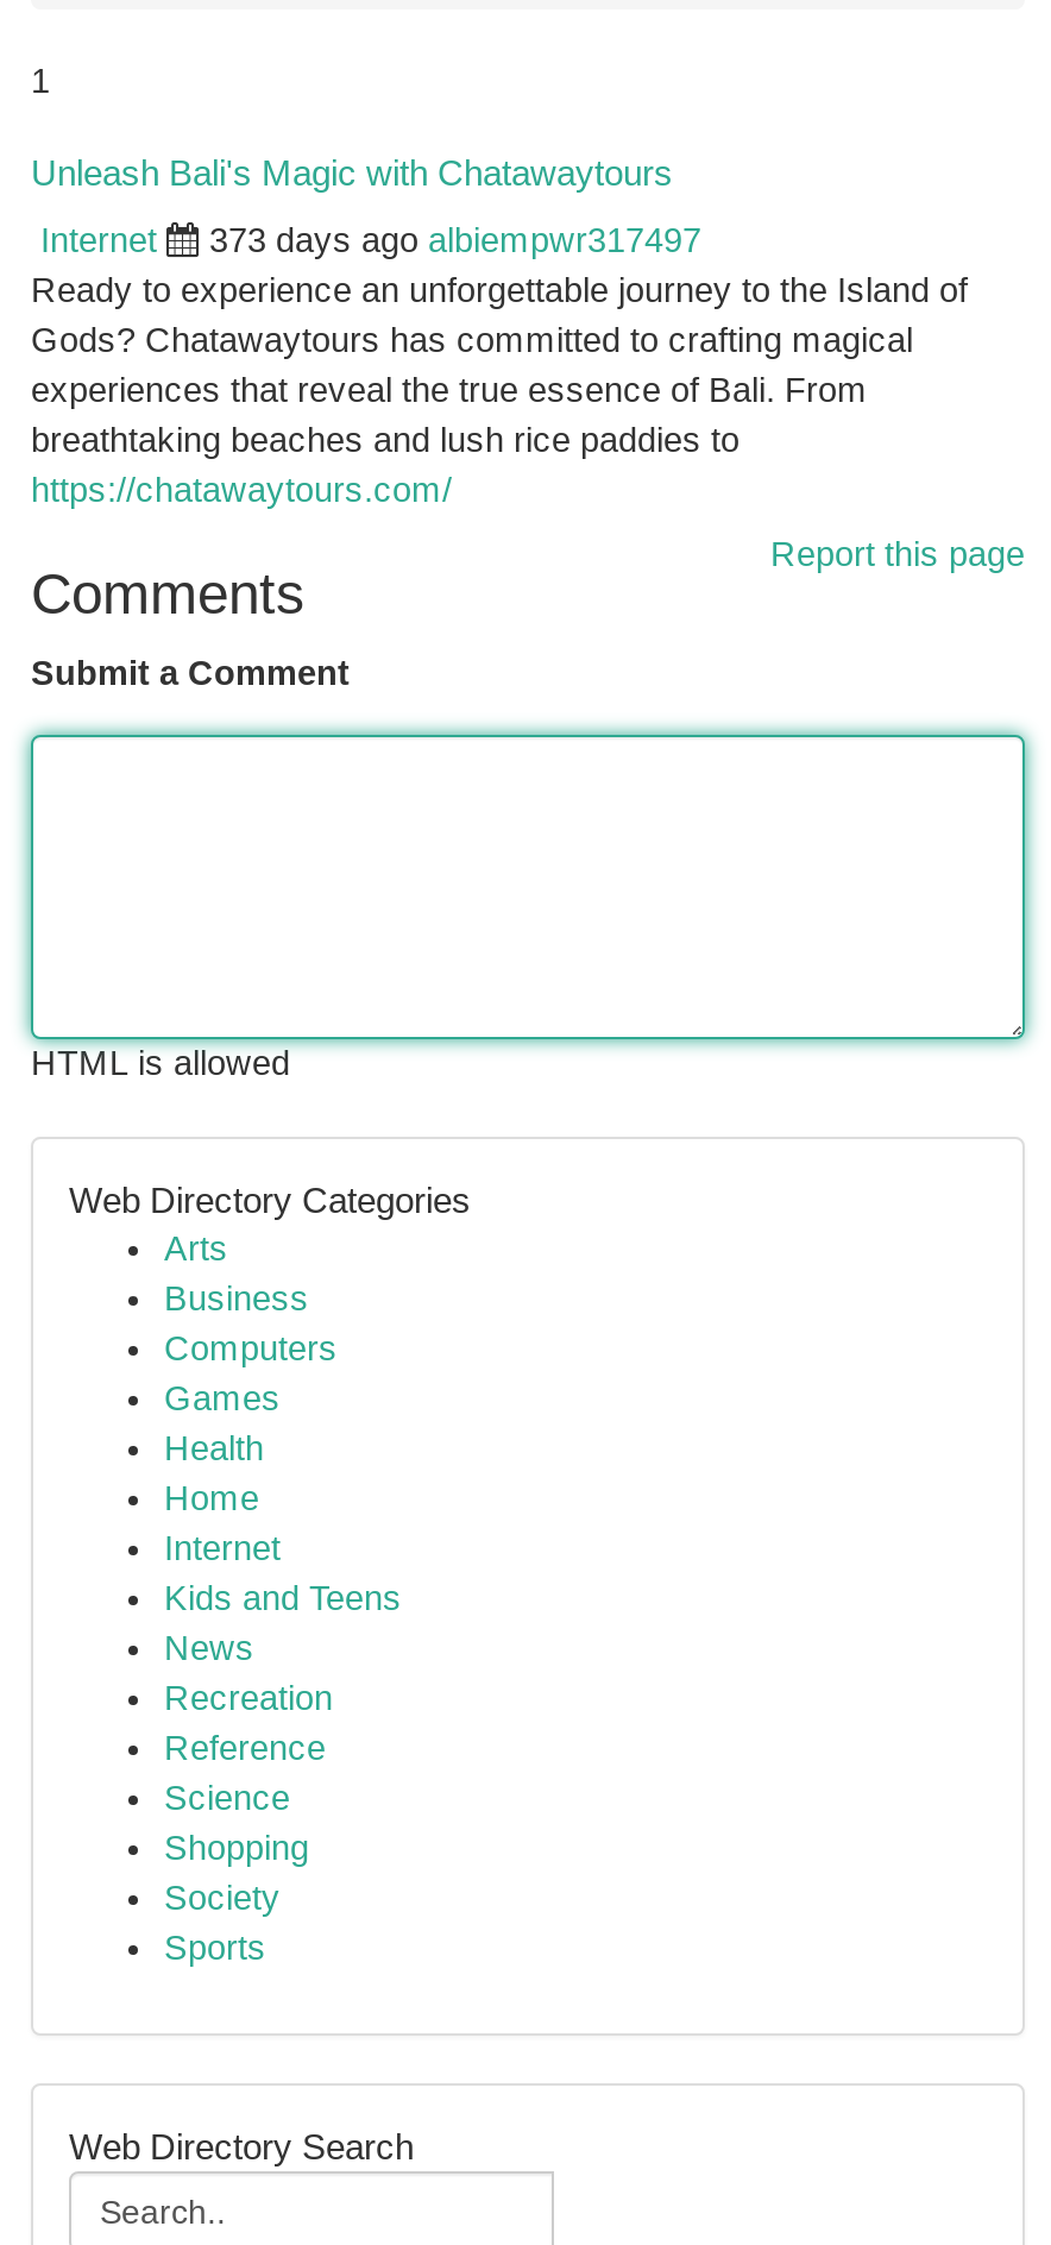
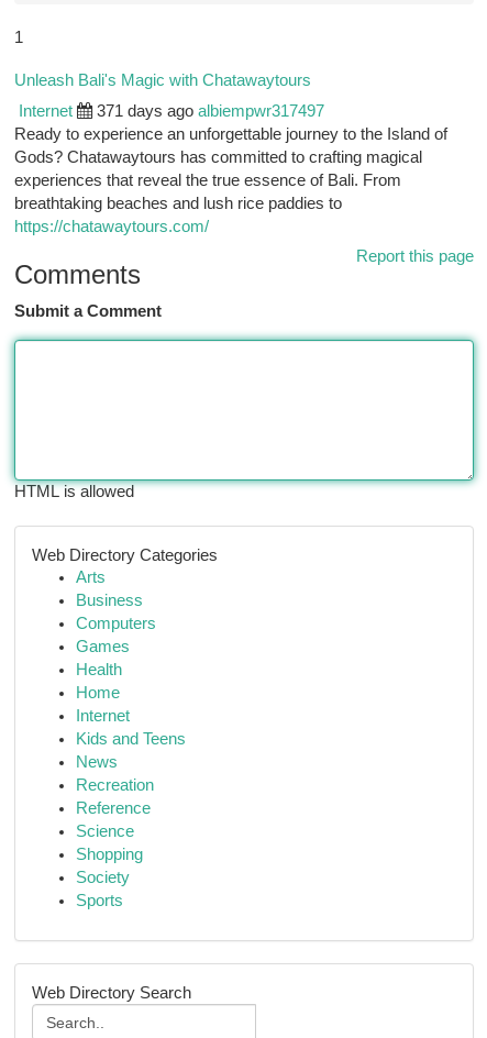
[209,221,701,259] 373 days ago albiempwr317497 -> [97,102,324,120] 371 days ago albiempwr317497

